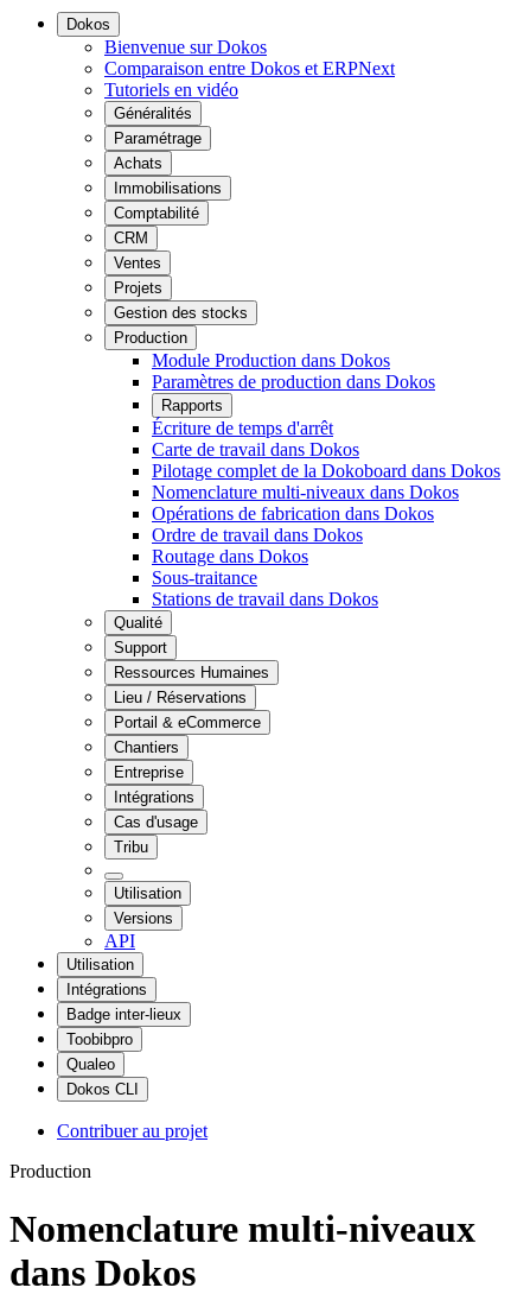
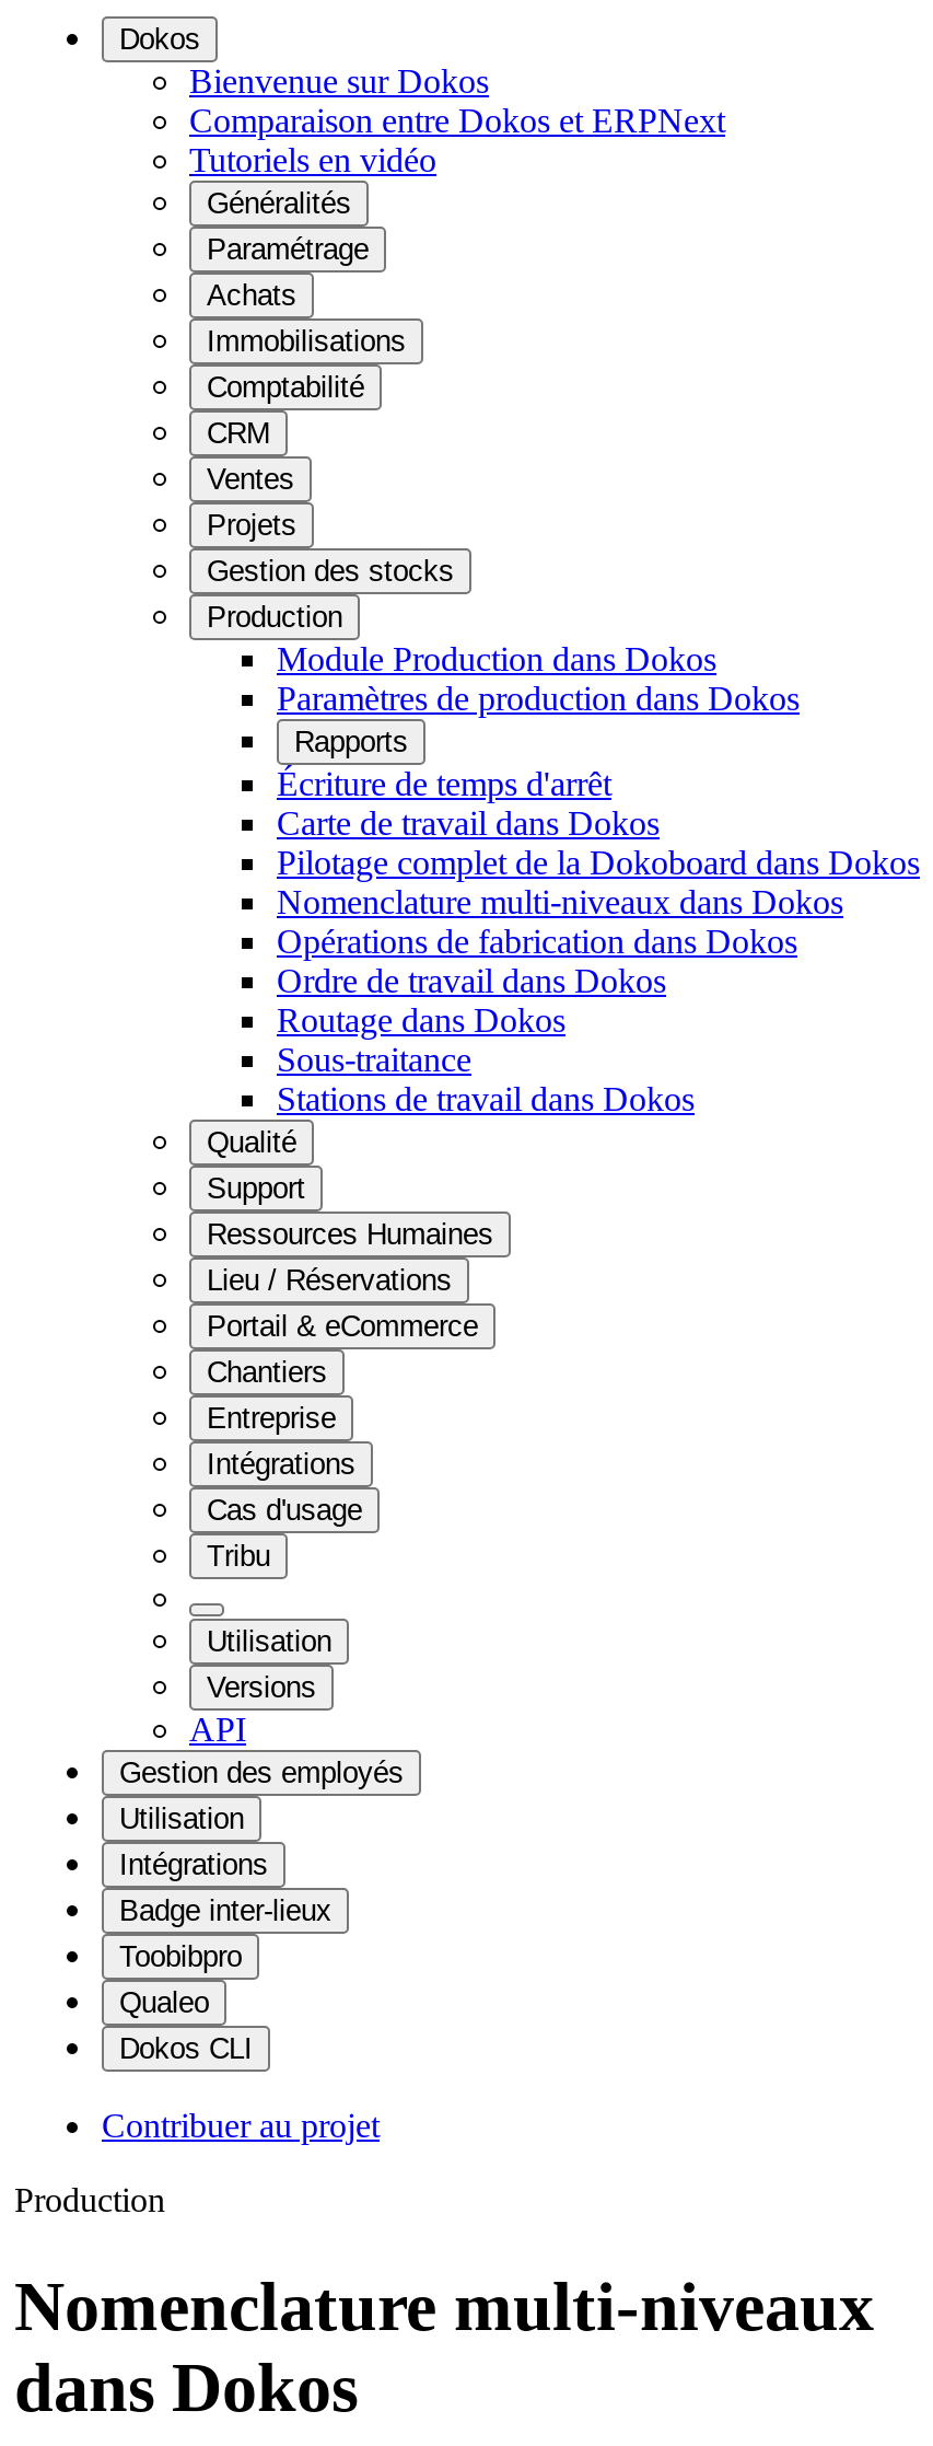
none -> [119,1756,404,1789] Gestion des employés

